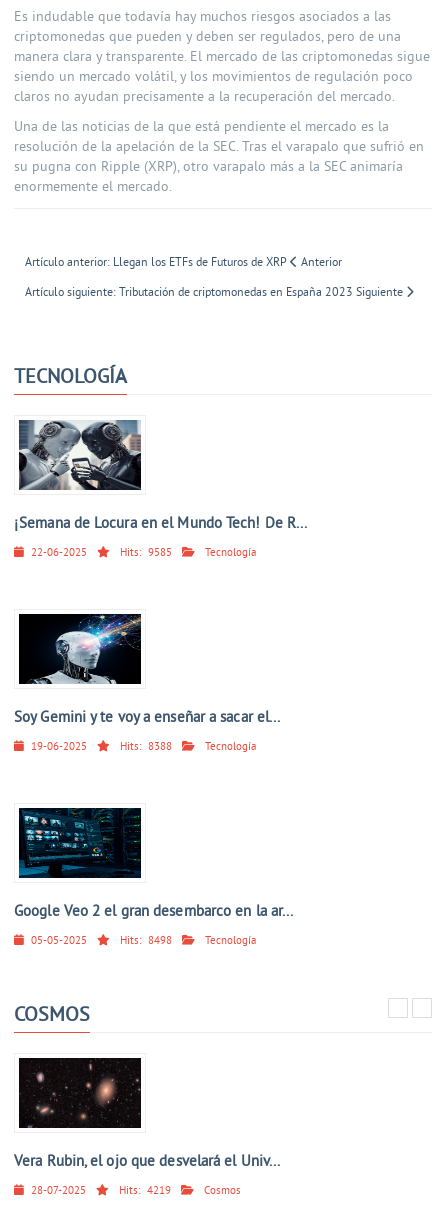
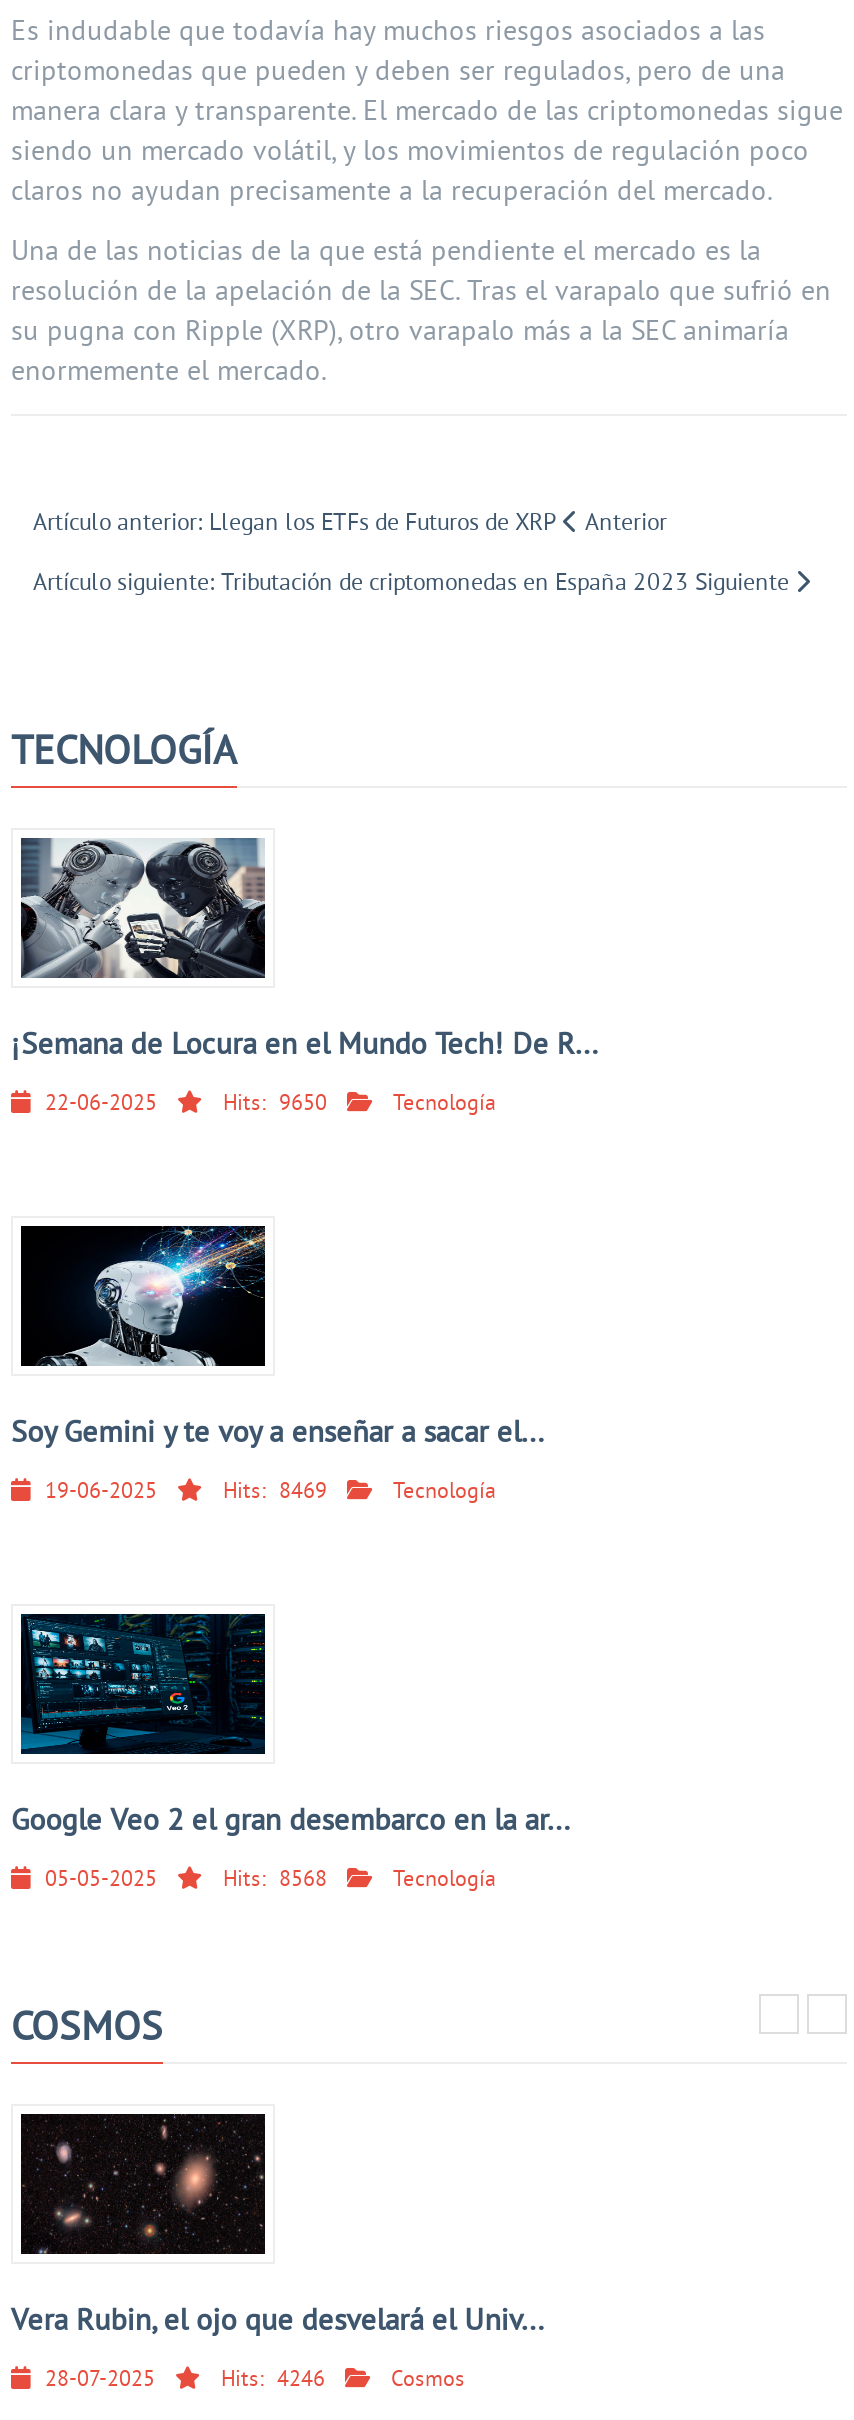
[120,546,172,560] Hits: 9585 -> [223,1090,327,1118] Hits: 9650
[120,740,172,754] Hits: 8388 -> [223,1478,327,1506] Hits: 8469
[120,934,172,948] Hits: 8498 -> [223,1866,327,1894] Hits: 8568
[119,1184,171,1198] Hits: 4219 -> [221,2366,325,2394] Hits: 4246

